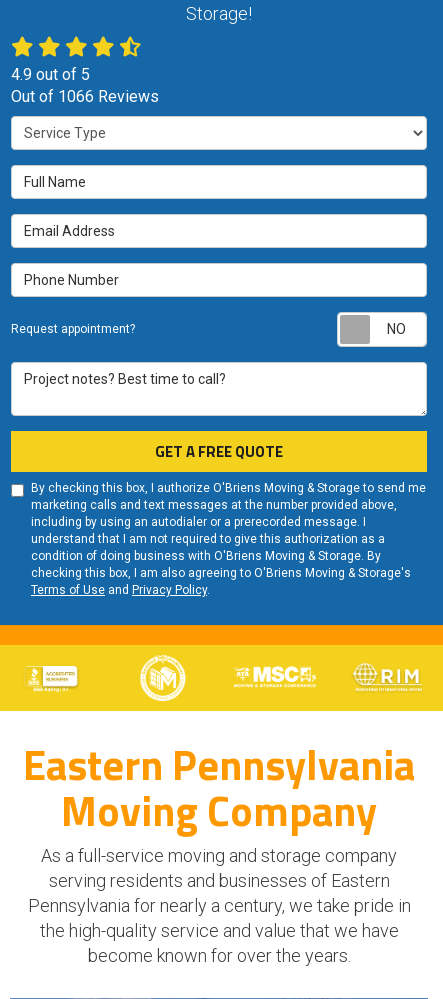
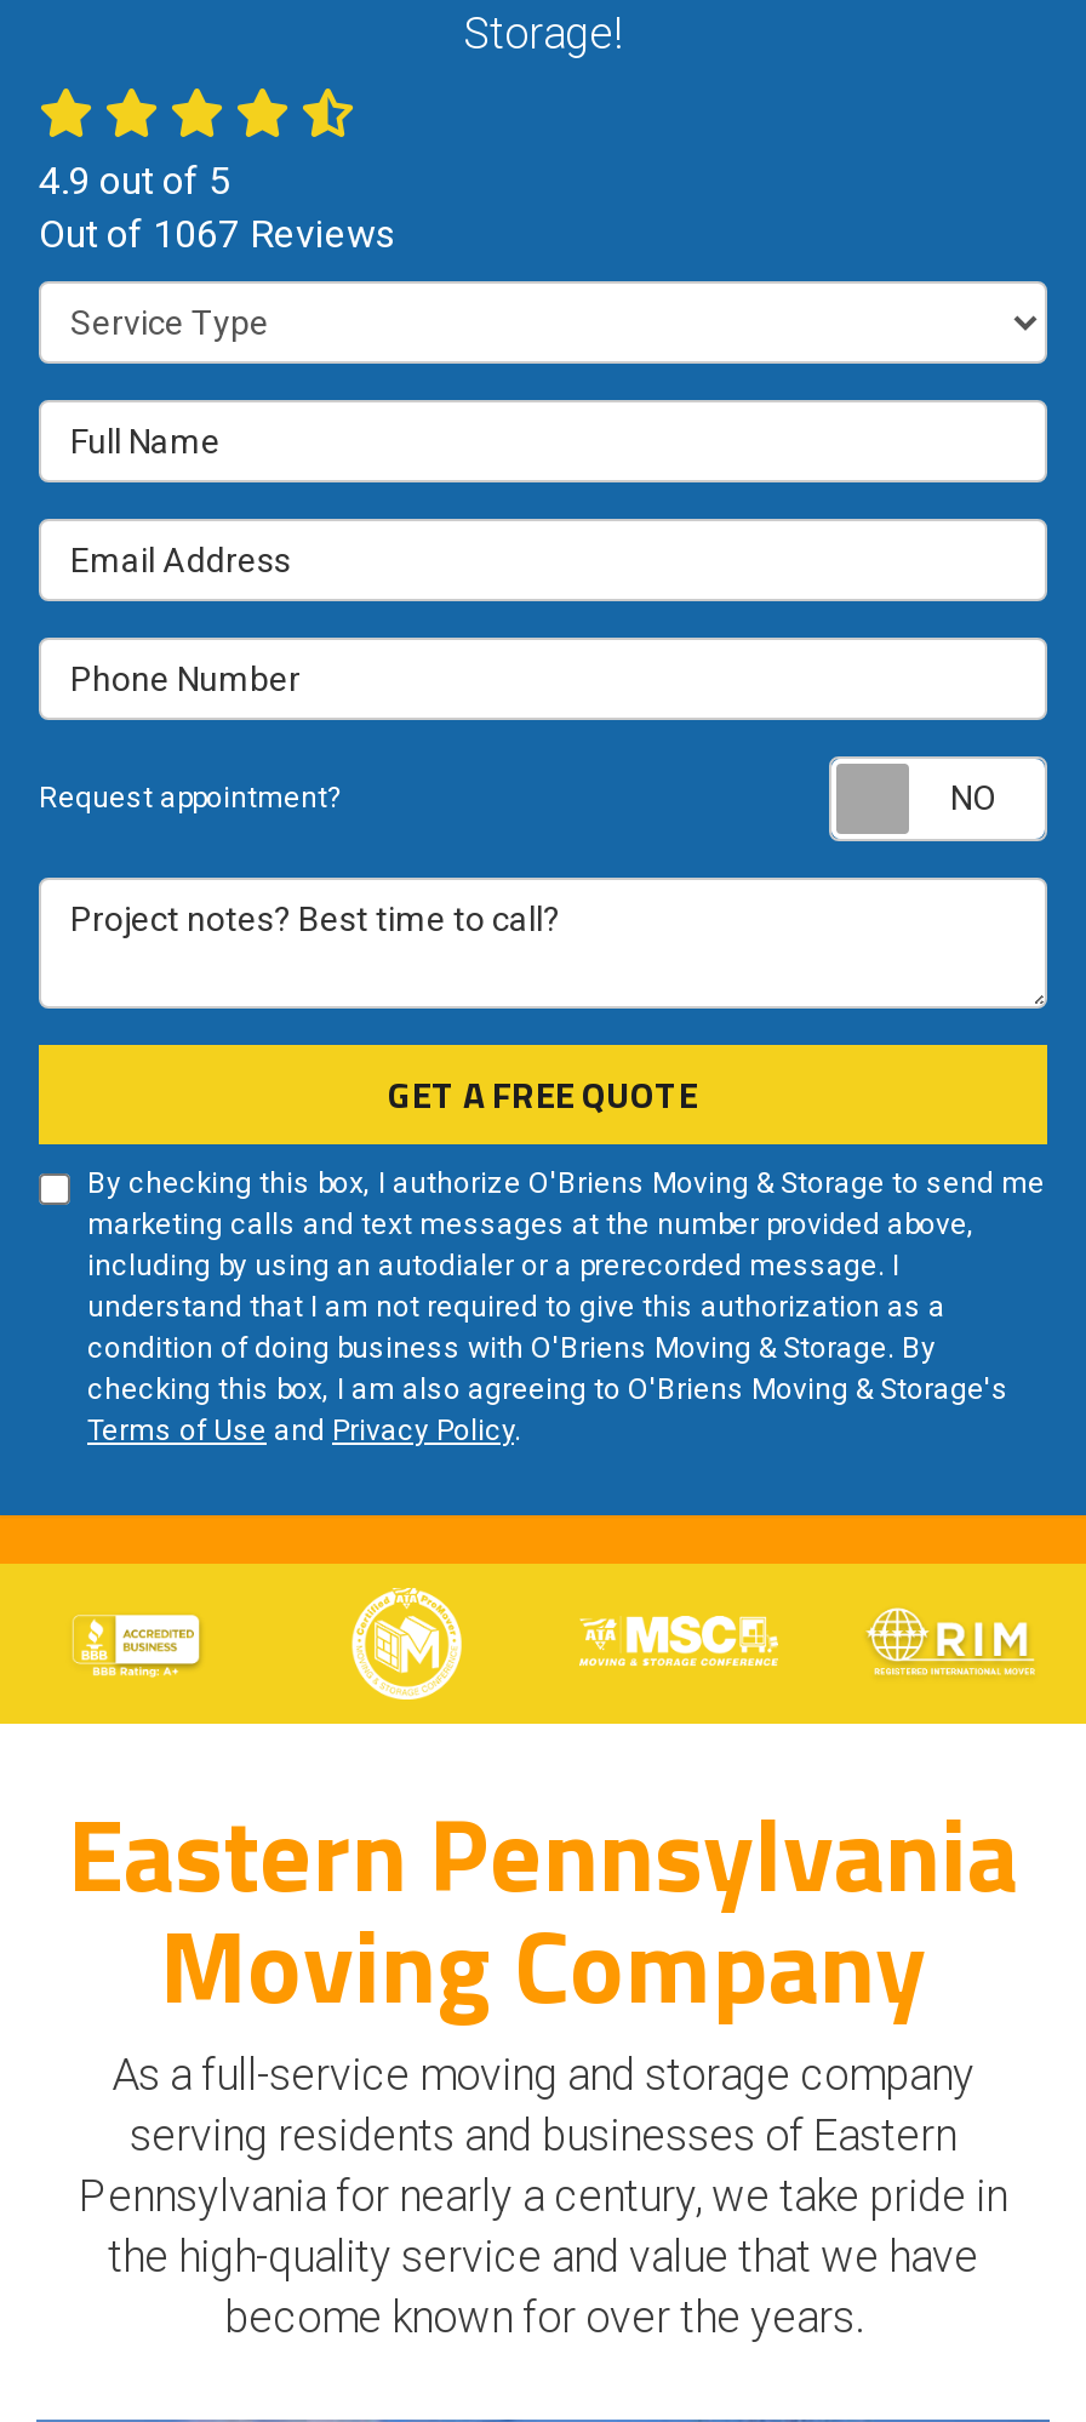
[11,87,159,106] Out of 1066 Reviews -> [39,211,398,257] Out of 1067 Reviews

